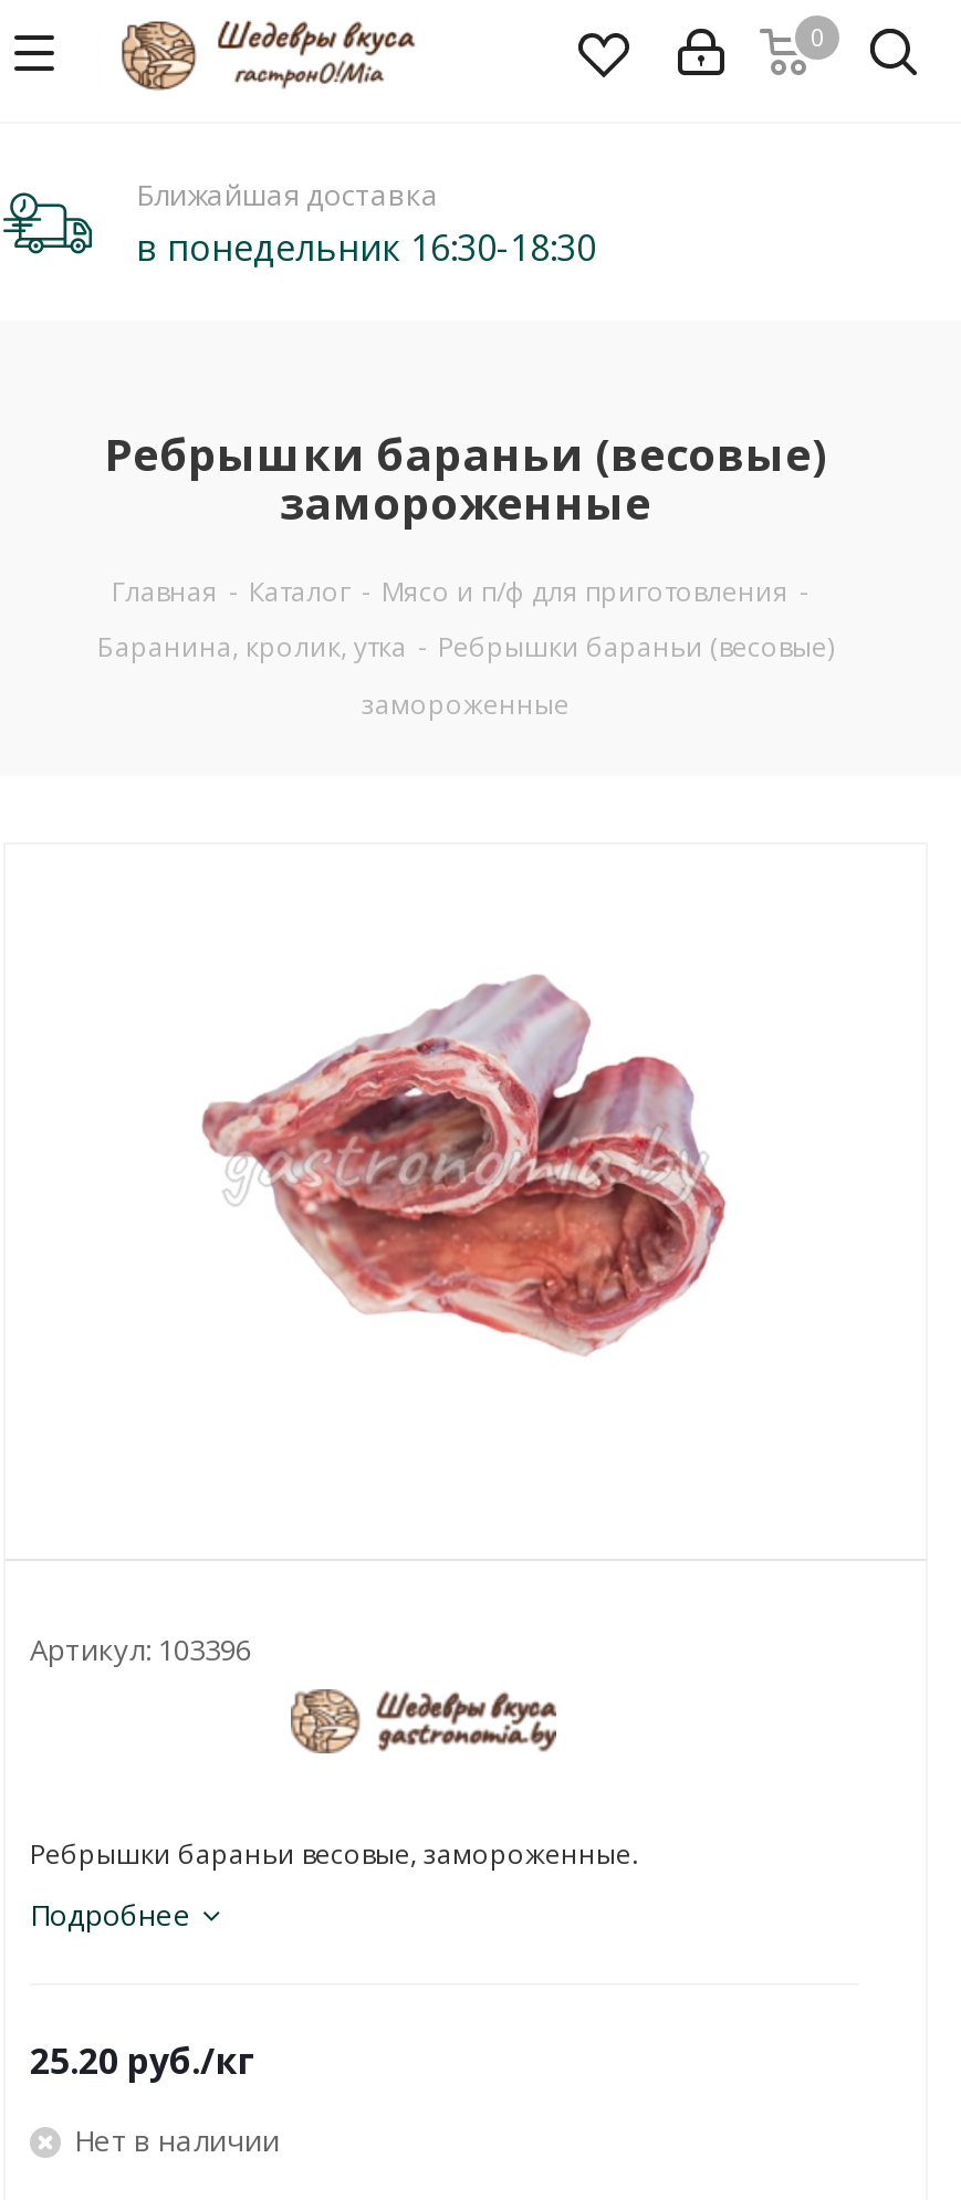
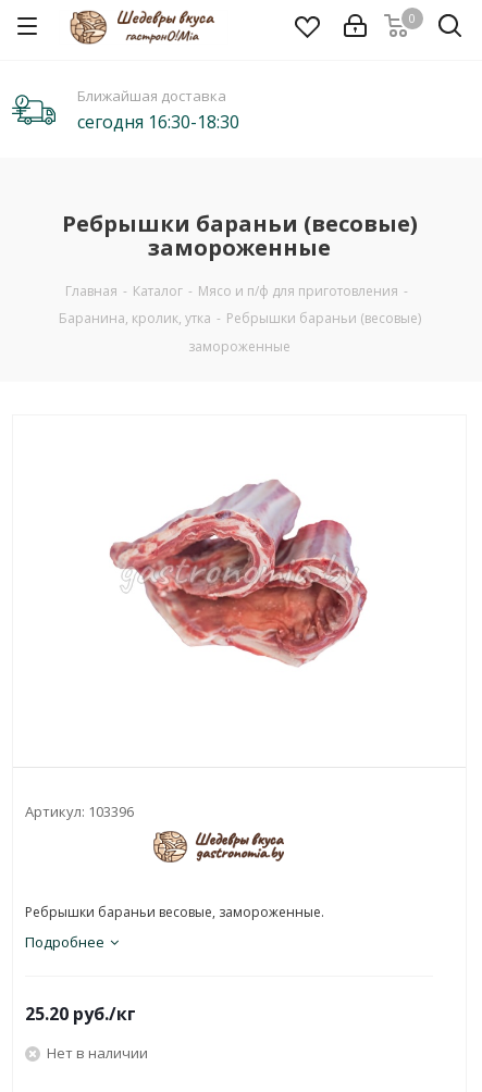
[136,223,596,272] в понедельник 16:30-18:30 -> [77,110,239,134] сегодня 16:30-18:30

